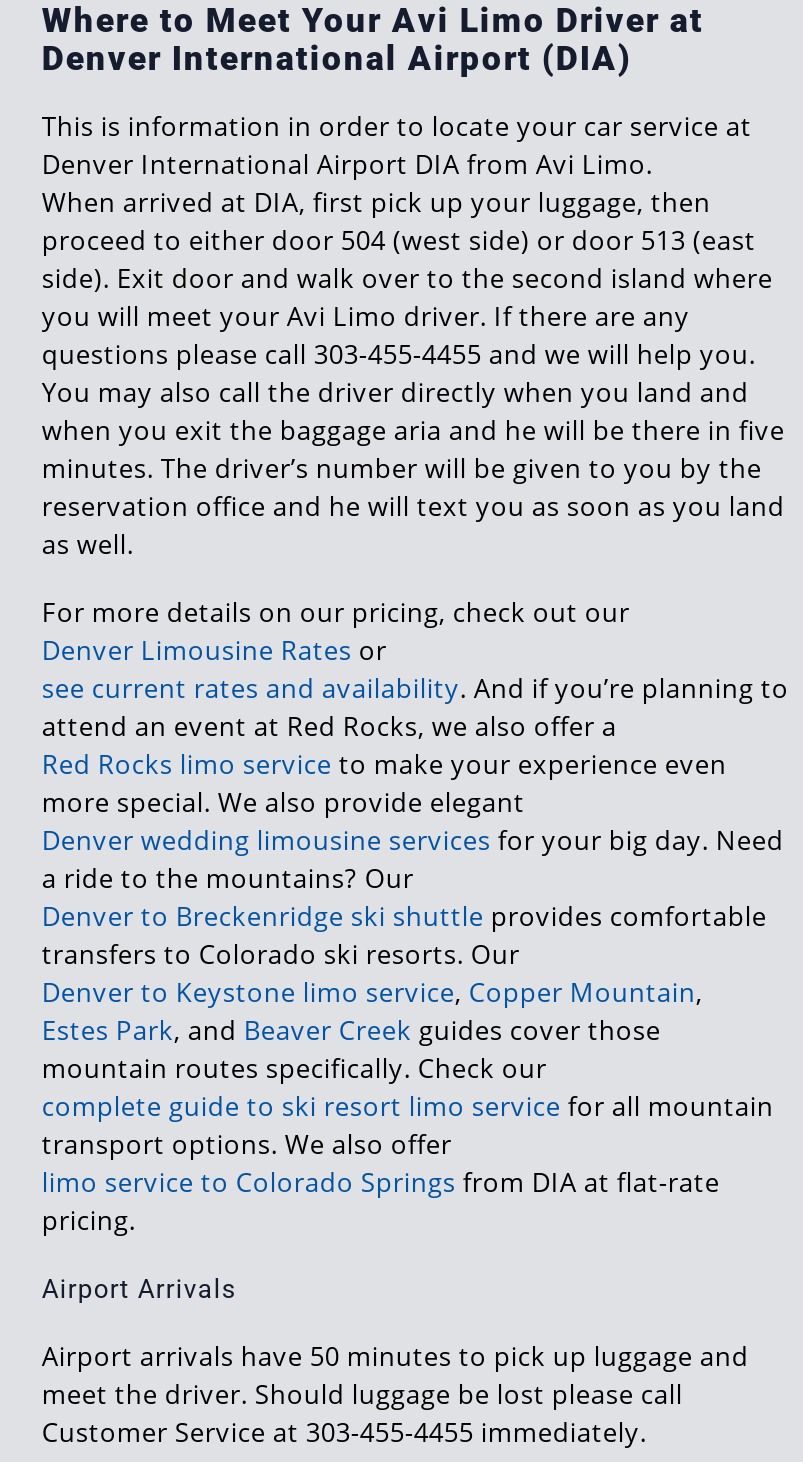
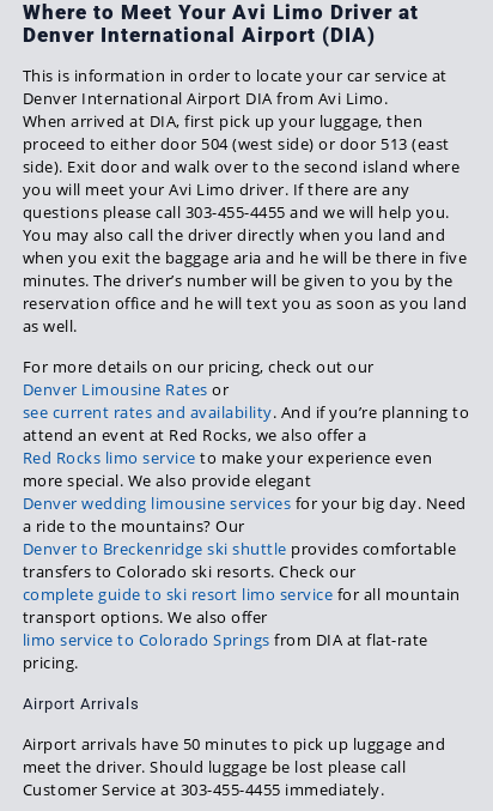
[42,937,703,1087] transfers to Colorado ski resorts. Our | Denver to Keystone limo service, Copper Mountain, | Estes Park, and Beaver Creek guides cover those | mountain routes specifically. Check our -> [22,561,356,583] transfers to Colorado ski resorts. Check our

